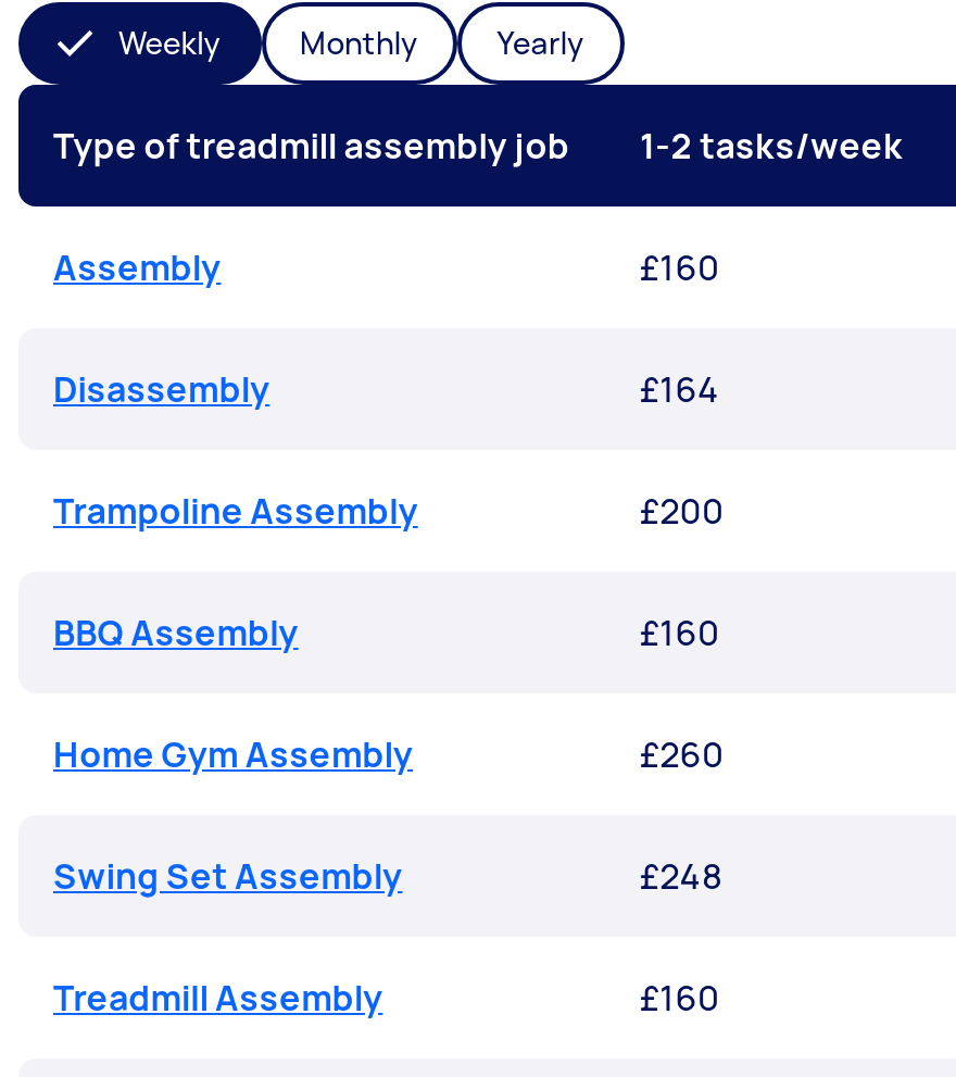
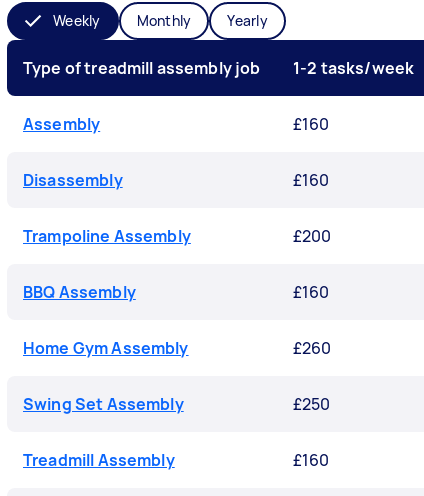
[640,365,719,413] £164 -> [293,169,330,191] £160
[640,852,722,900] £248 -> [293,393,331,415] £250

